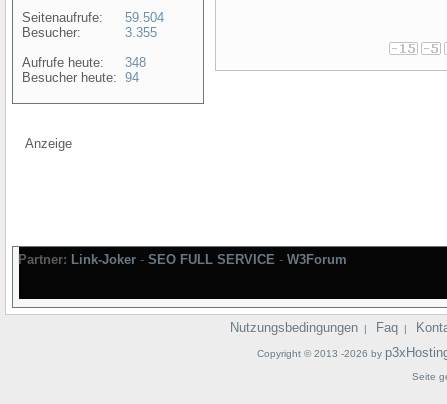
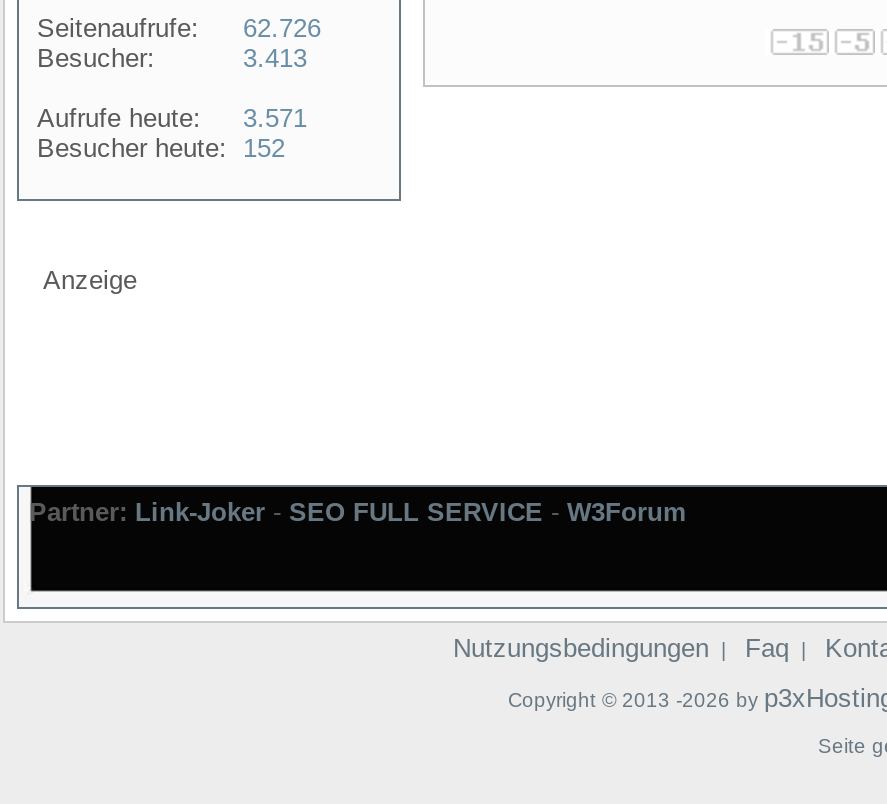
[22,10,164,25] Seitenaufrufe: 59.504 -> [37,13,321,43] Seitenaufrufe: 62.726
[125,25,157,40] 3.355 -> [243,43,307,73] 3.413
[22,55,146,70] Aufrufe heute: 348 -> [37,103,307,133] Aufrufe heute: 3.571
[22,70,139,85] Besucher heute: 94 -> [37,133,285,163] Besucher heute: 152

